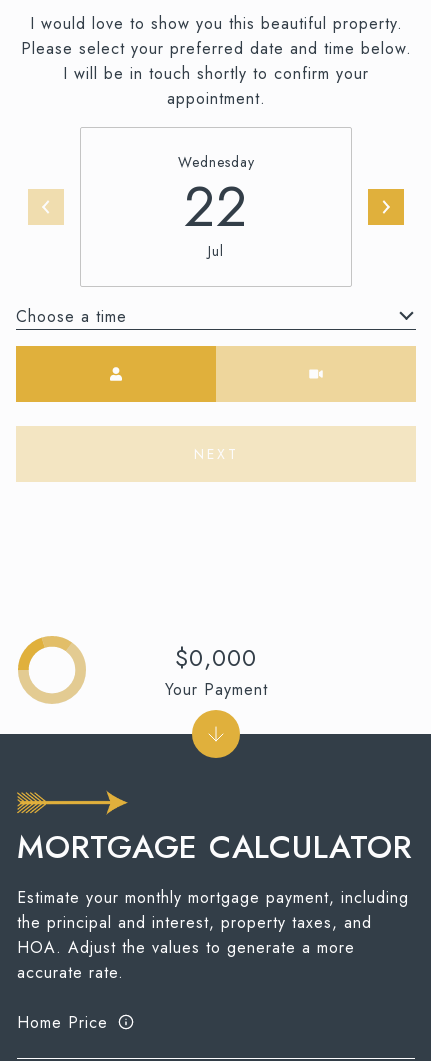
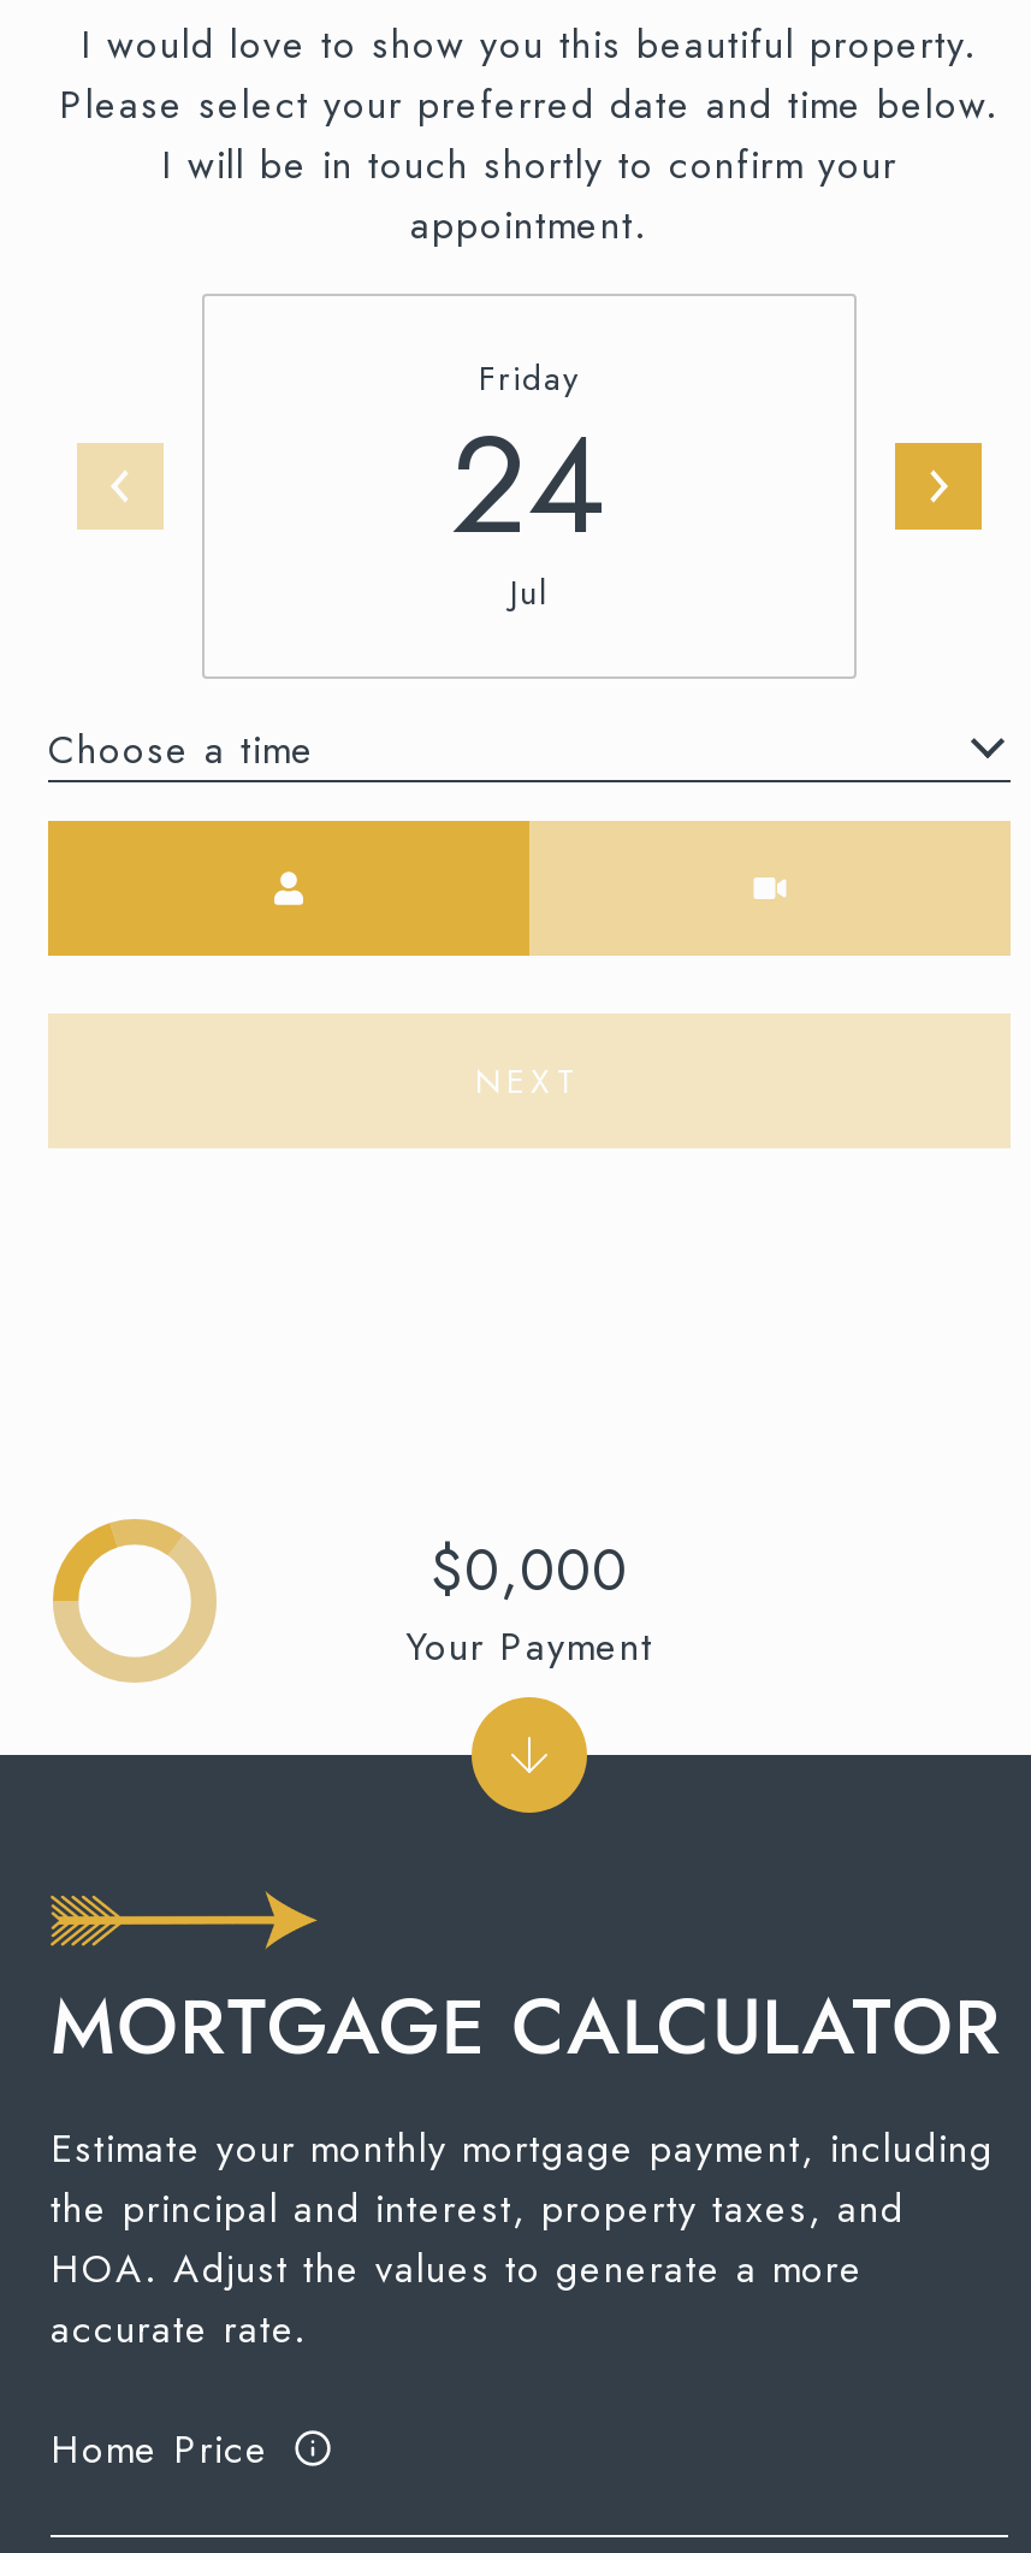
[177,152,254,247] Wednesday | 22 -> [450,354,609,583] Friday | 24

